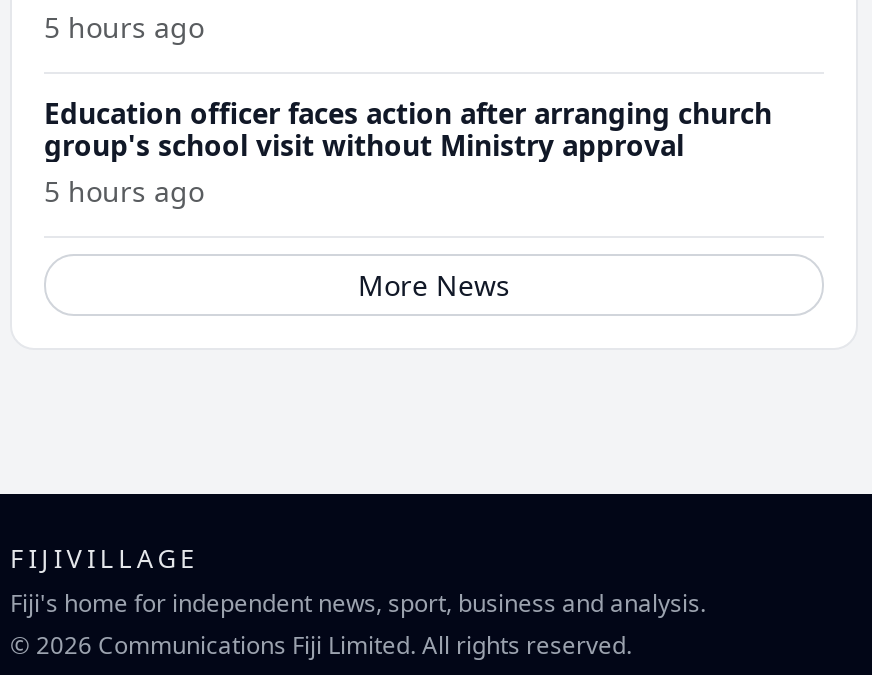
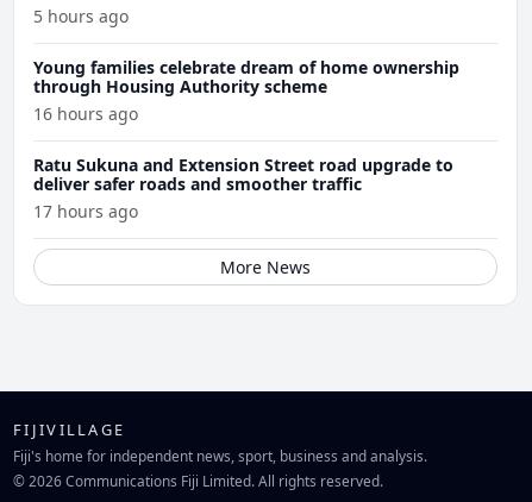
[44,93,772,209] Education officer faces action after arranging church | group's school visit without Ministry approval | 5 hours ago -> [33,56,459,222] Young families celebrate dream of home ownership | through Housing Authority scheme | 16 hours ago | Ratu Sukuna and Extension Street road upgrade to | deliver safer roads and smoother traffic | 17 hours ago

